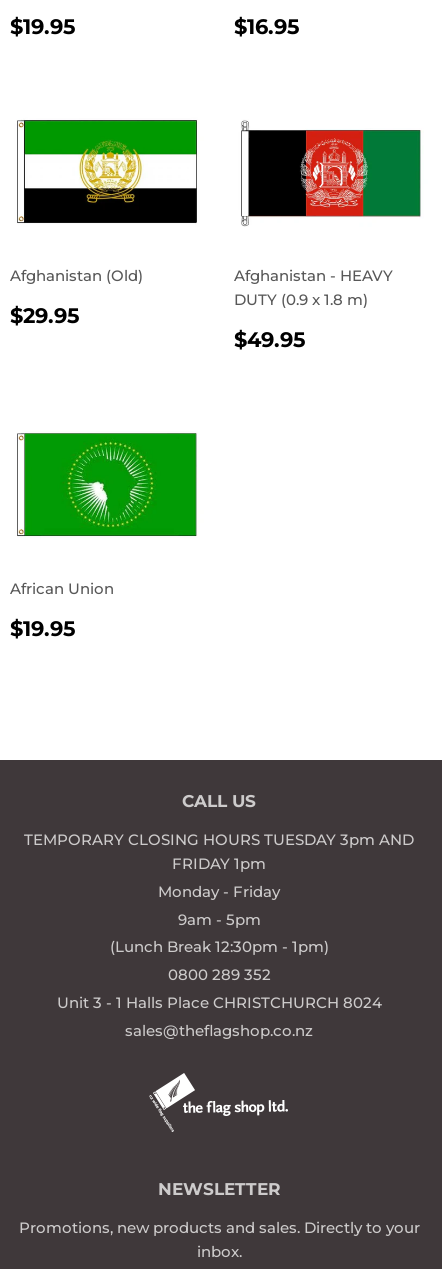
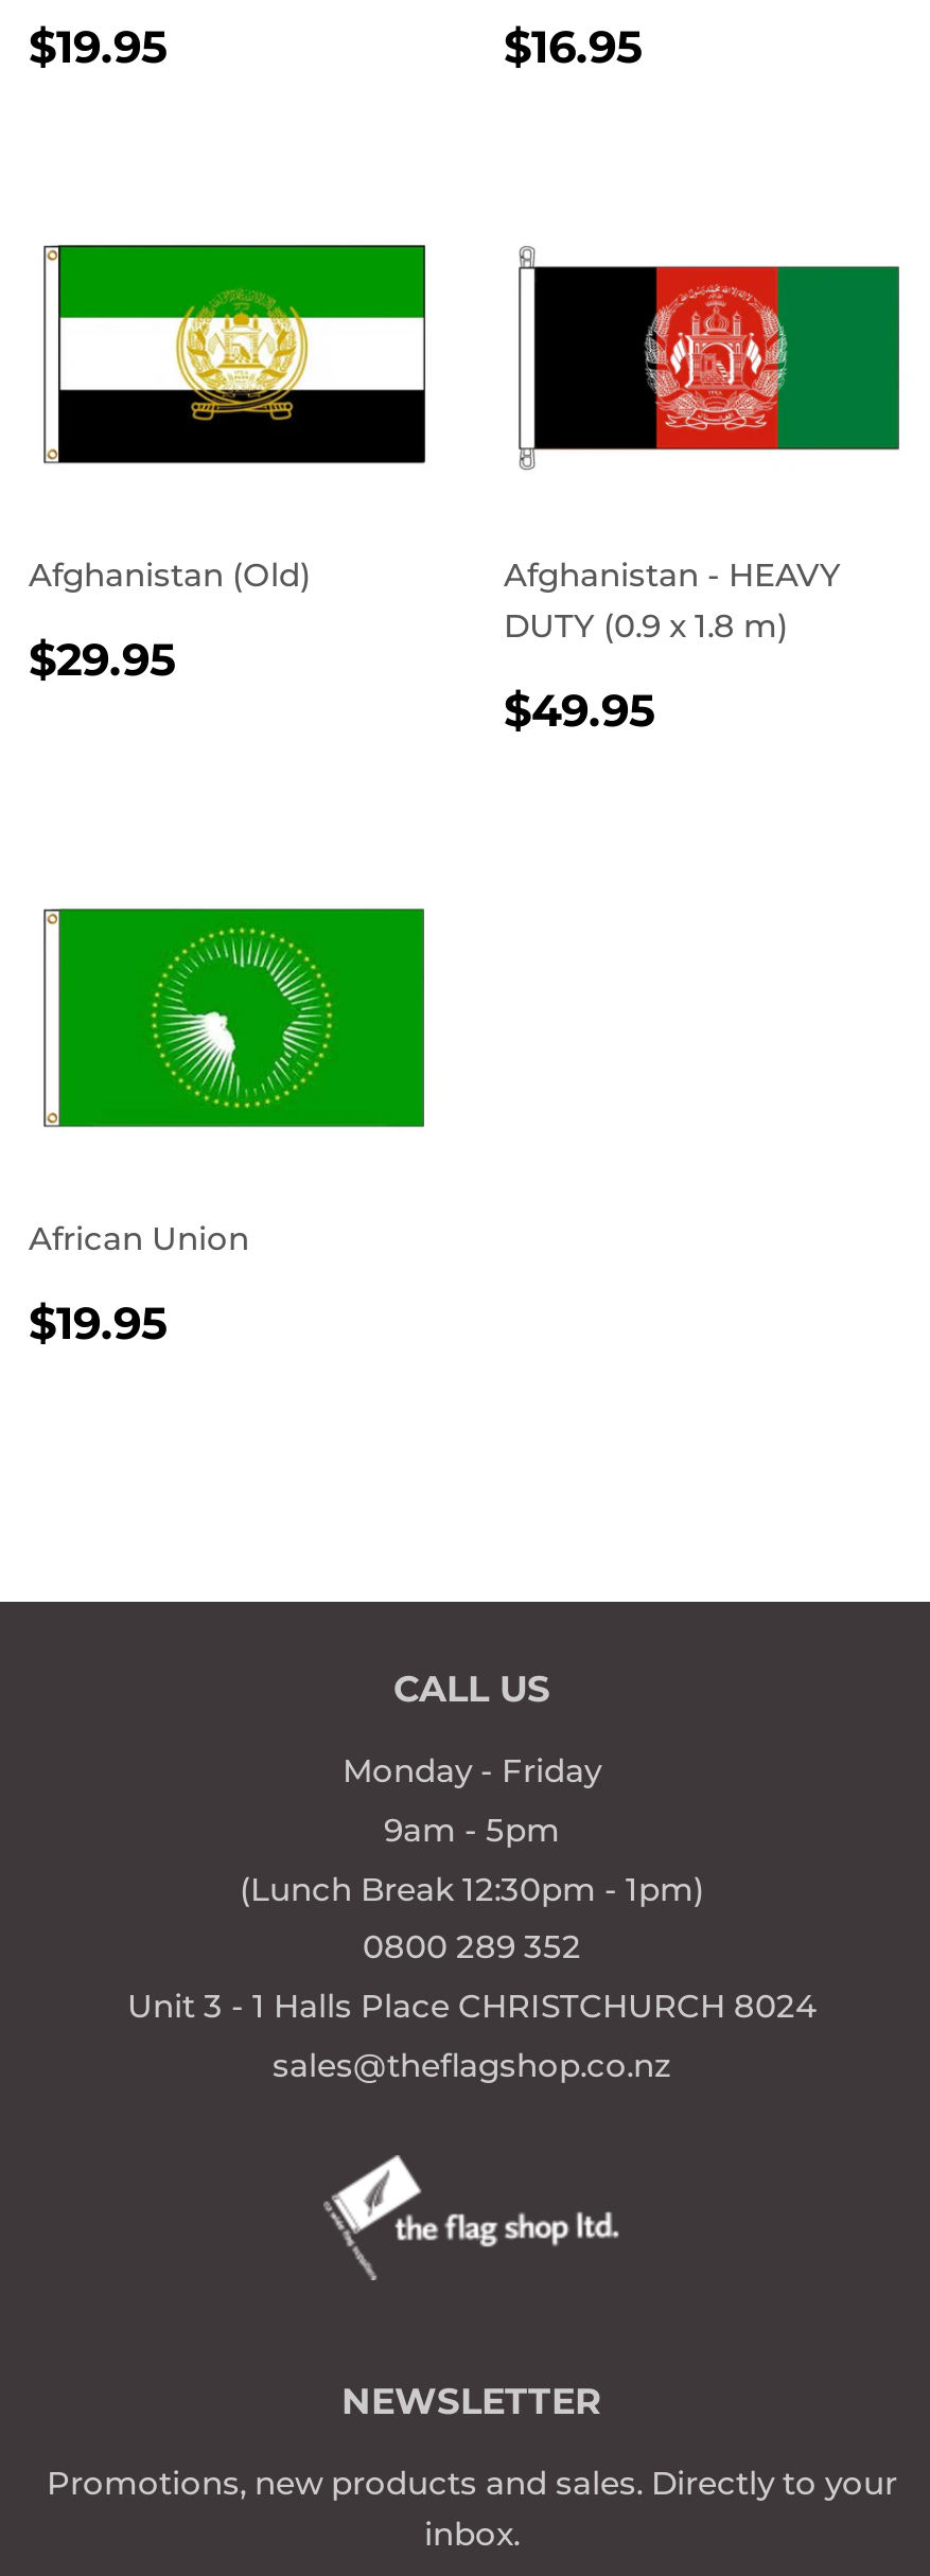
[24,830,414,873] TEMPORARY CLOSING HOURS TUESDAY 3pm AND | FRIDAY 1pm -> none

